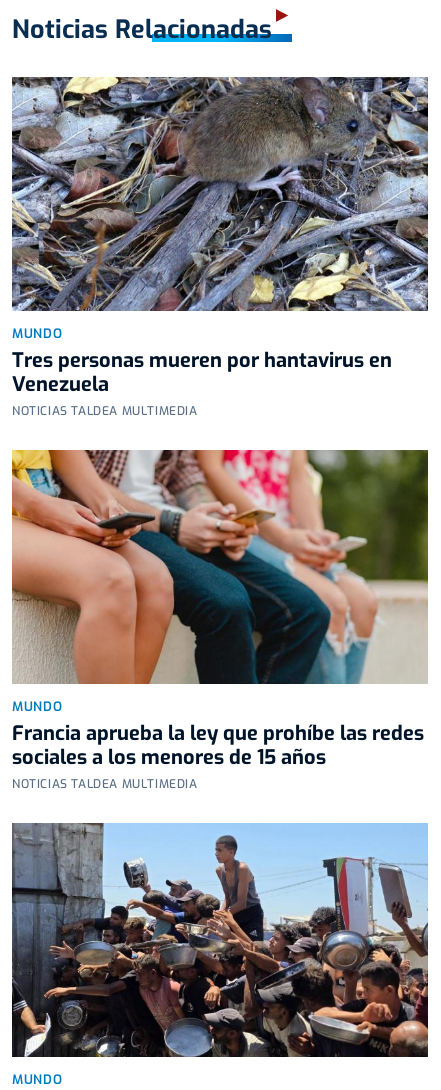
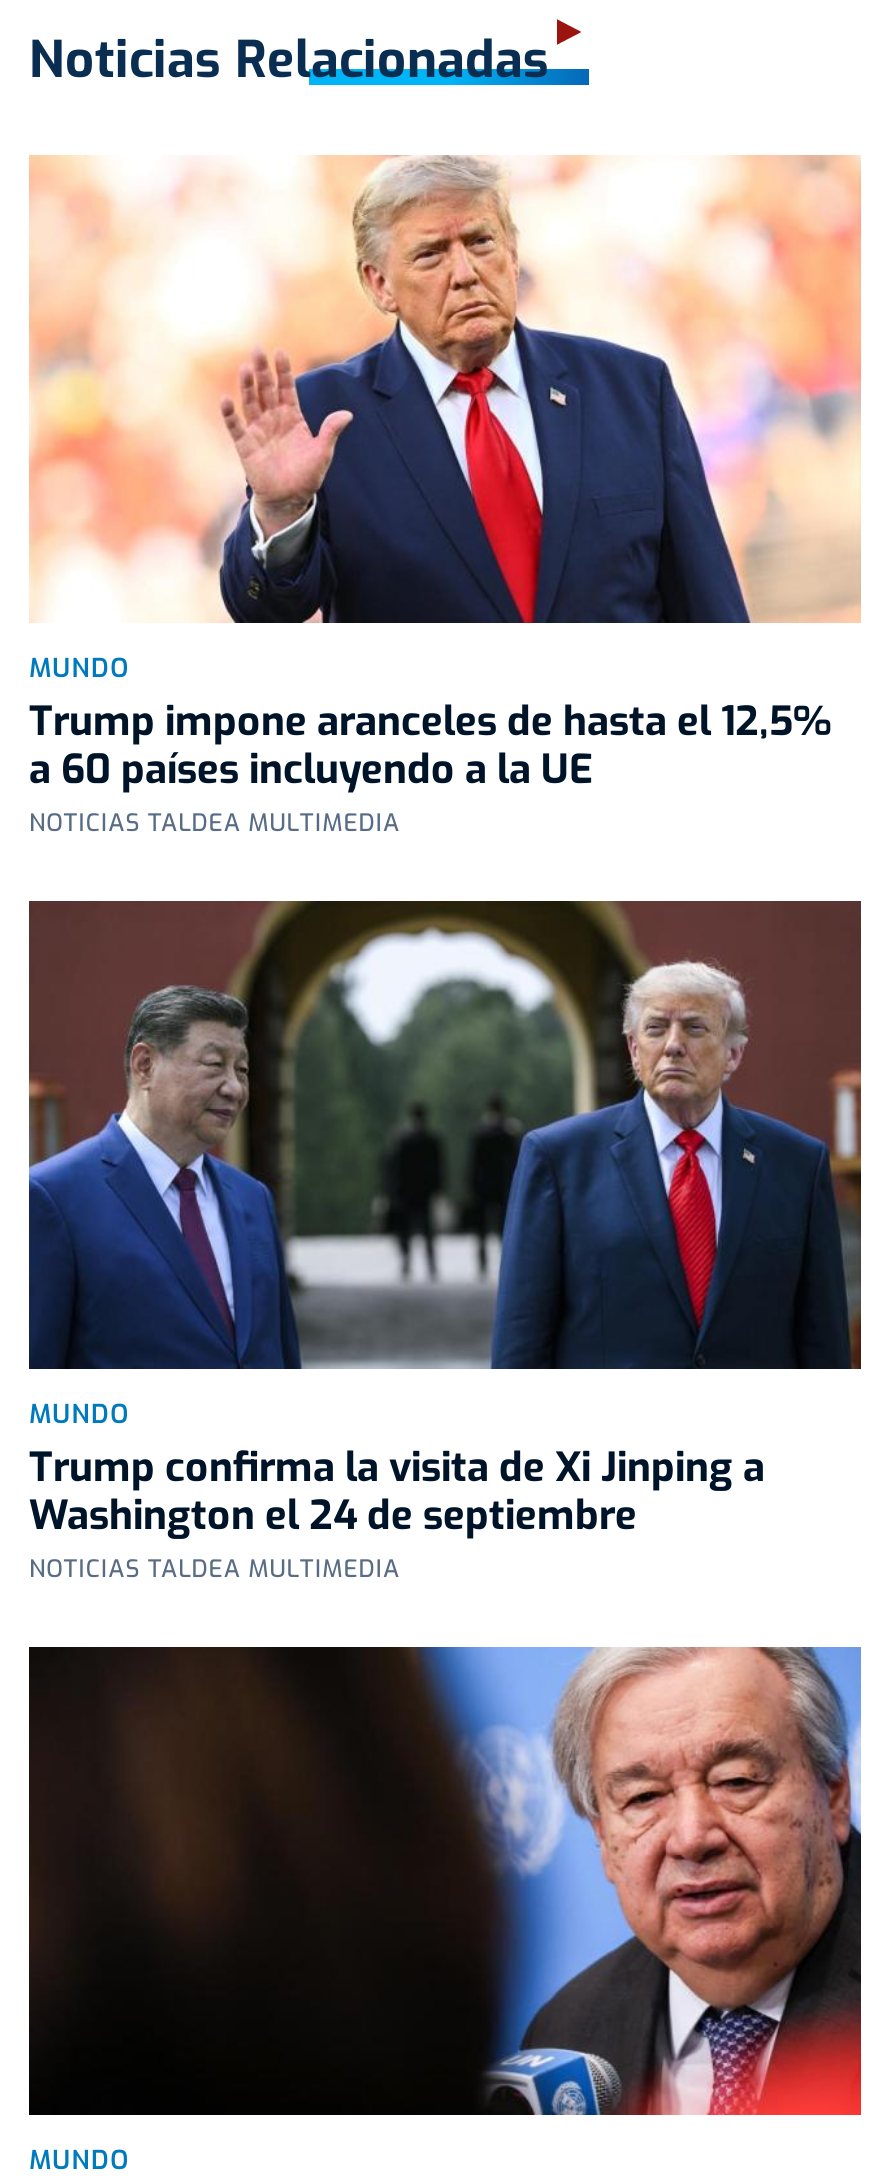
[11,76,429,398] [image] | Tres personas mueren por hantavirus en | Venezuela -> [29,155,861,796] [image] | Trump impone aranceles de hasta el 12,5% | a 60 países incluyendo a la UE
[11,449,428,771] [image] | Francia aprueba la ley que prohíbe las redes | sociales a los menores de 15 años -> [27,899,863,1542] [image] | Trump confirma la visita de Xi Jinping a | Washington el 24 de septiembre
[11,822,429,1058] [image] -> [27,1645,863,2117] [image]

